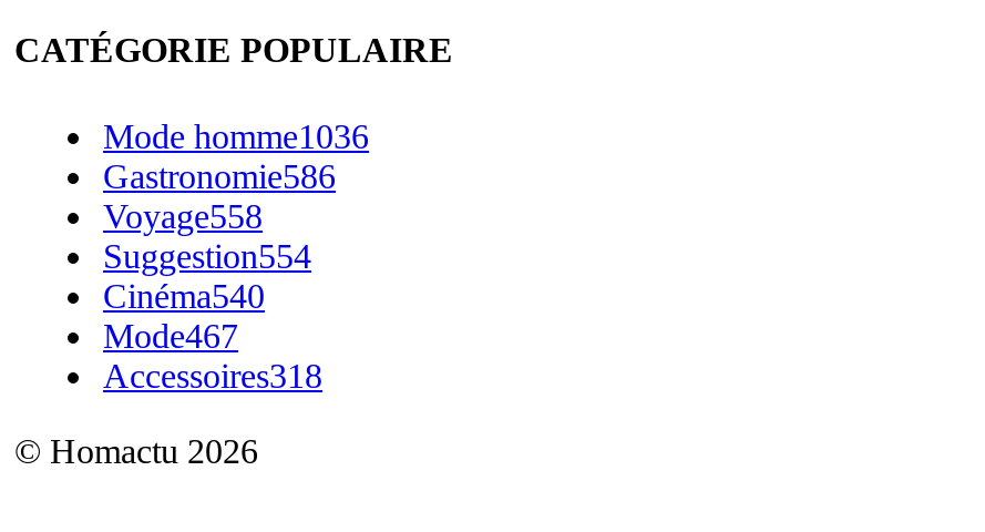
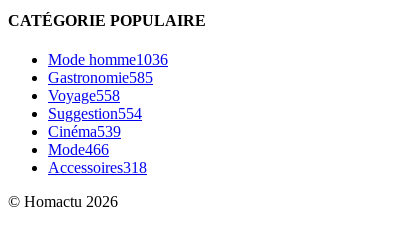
[103,158,336,196] Gastronomie586 -> [48,69,153,86] Gastronomie585
[103,278,265,315] Cinéma540 -> [48,123,121,140] Cinéma539
[103,317,238,355] Mode467 -> [48,141,109,158] Mode466

